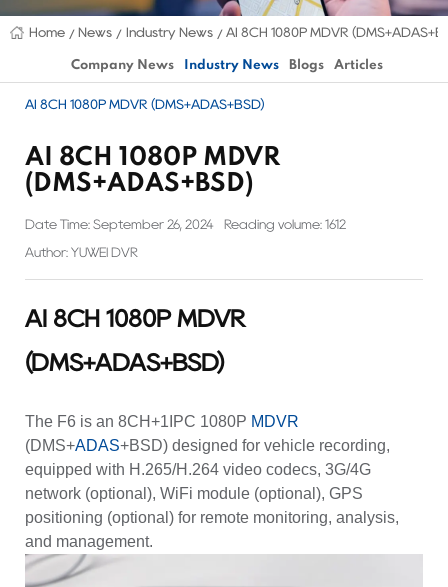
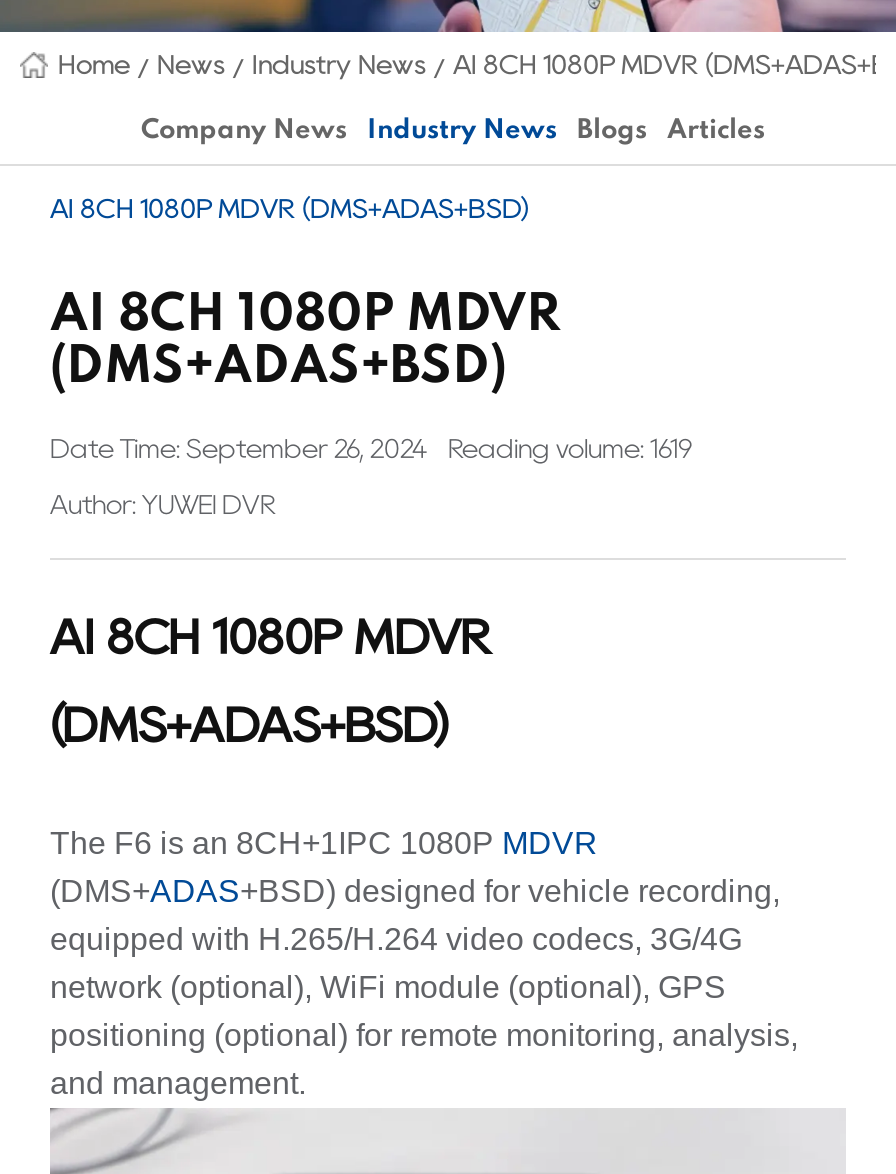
[224,218,346,230] Reading volume: 1612 -> [448,435,692,459] Reading volume: 1619

